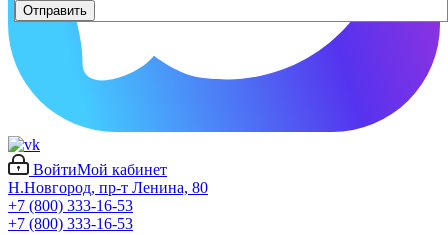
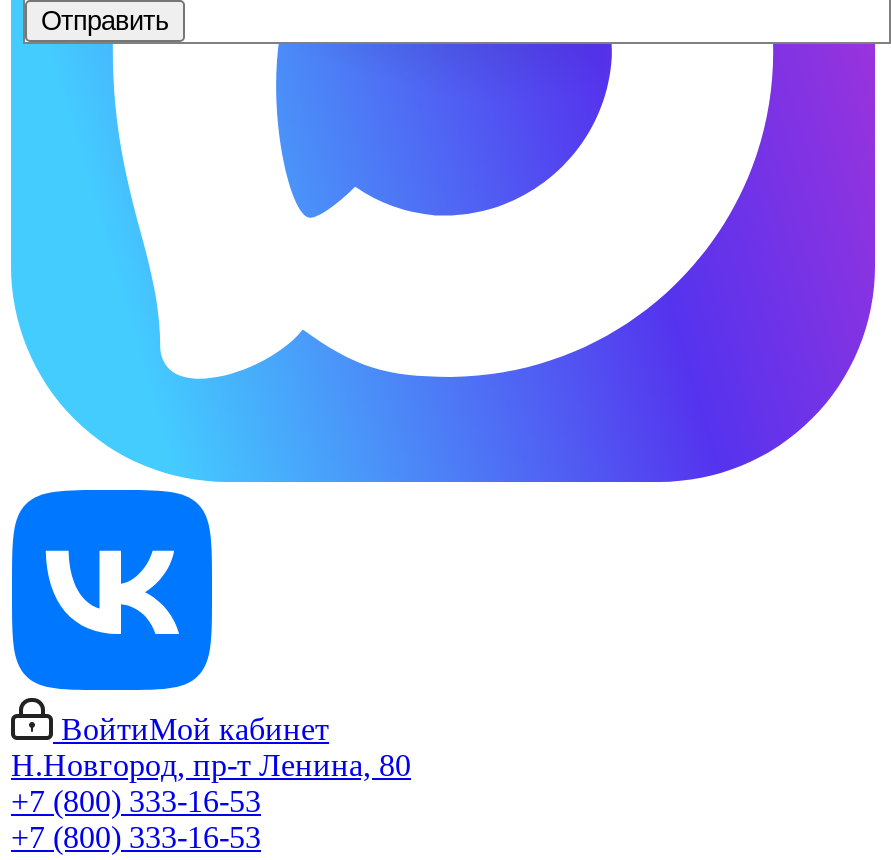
[7,21,440,153] [image] -> [9,42,877,692] [image]

